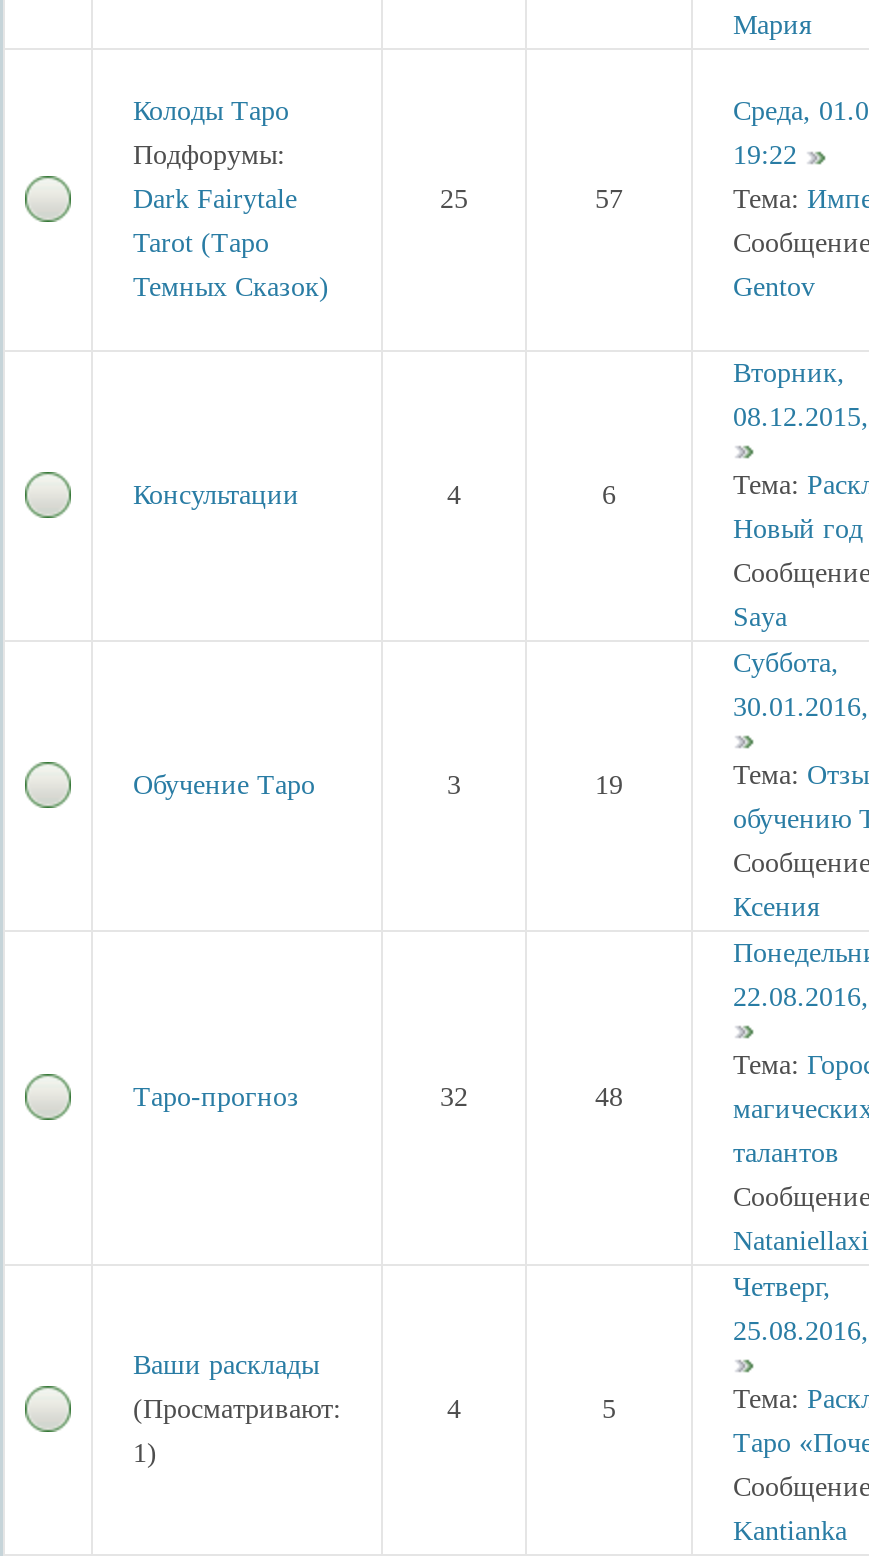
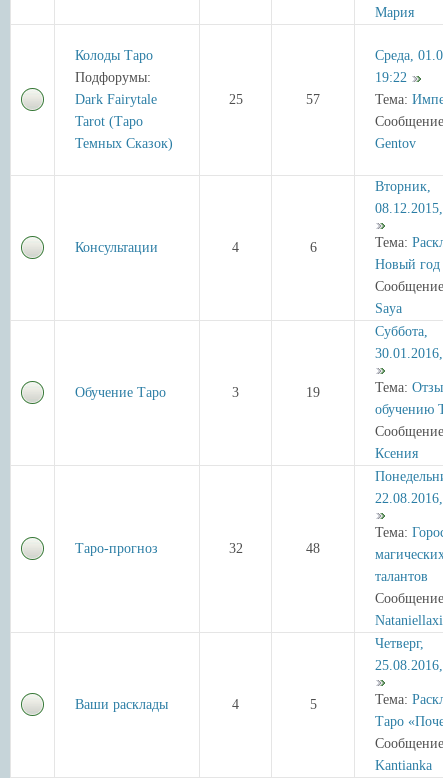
moved [133,1350,319,1380] -> [75,697,168,712]: Ваши расклады
[133,1394,341,1468] (Просматривают: | 1) -> none

